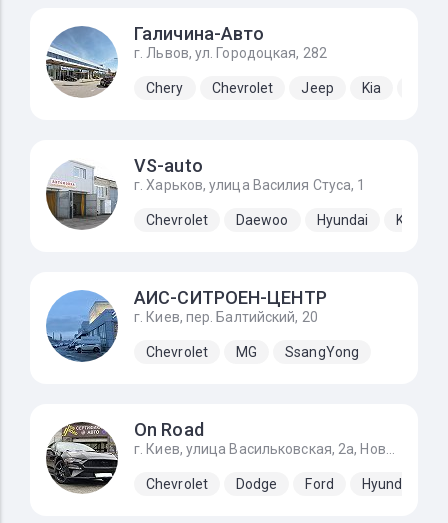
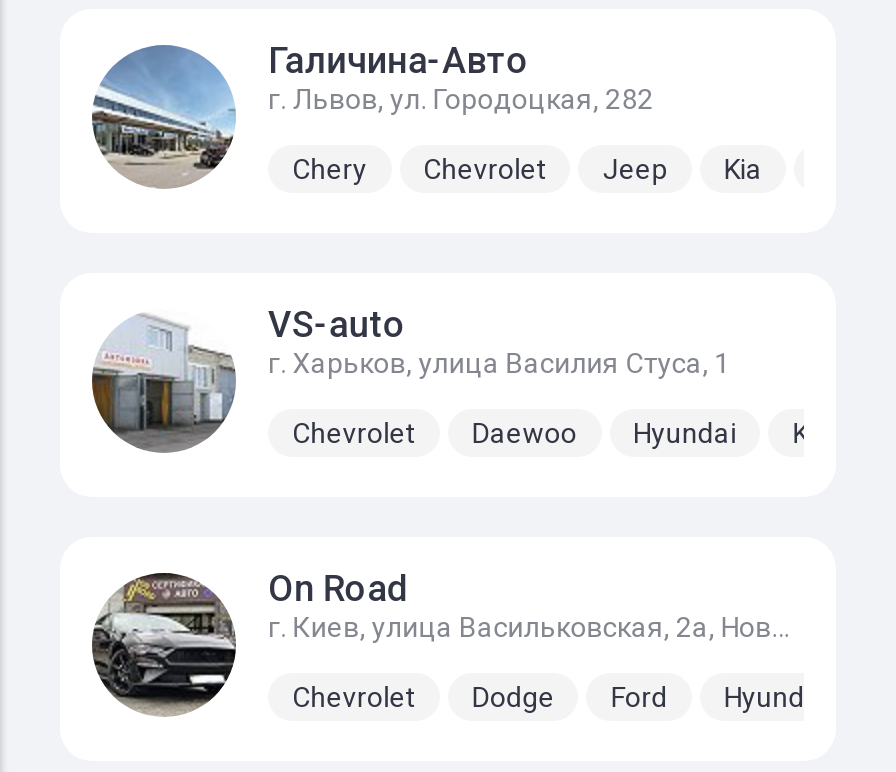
[45,287,359,362] [image] | АИС-СИТРОЕН-ЦЕНТР | г. Киев, пер. Балтийский, 20 | Chevrolet | MG | SsangYong -> none

